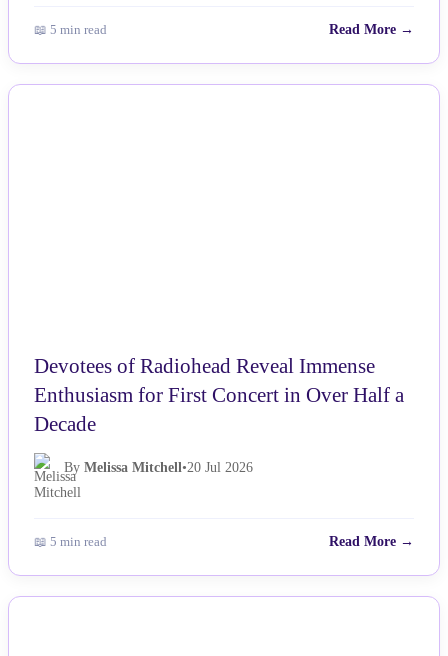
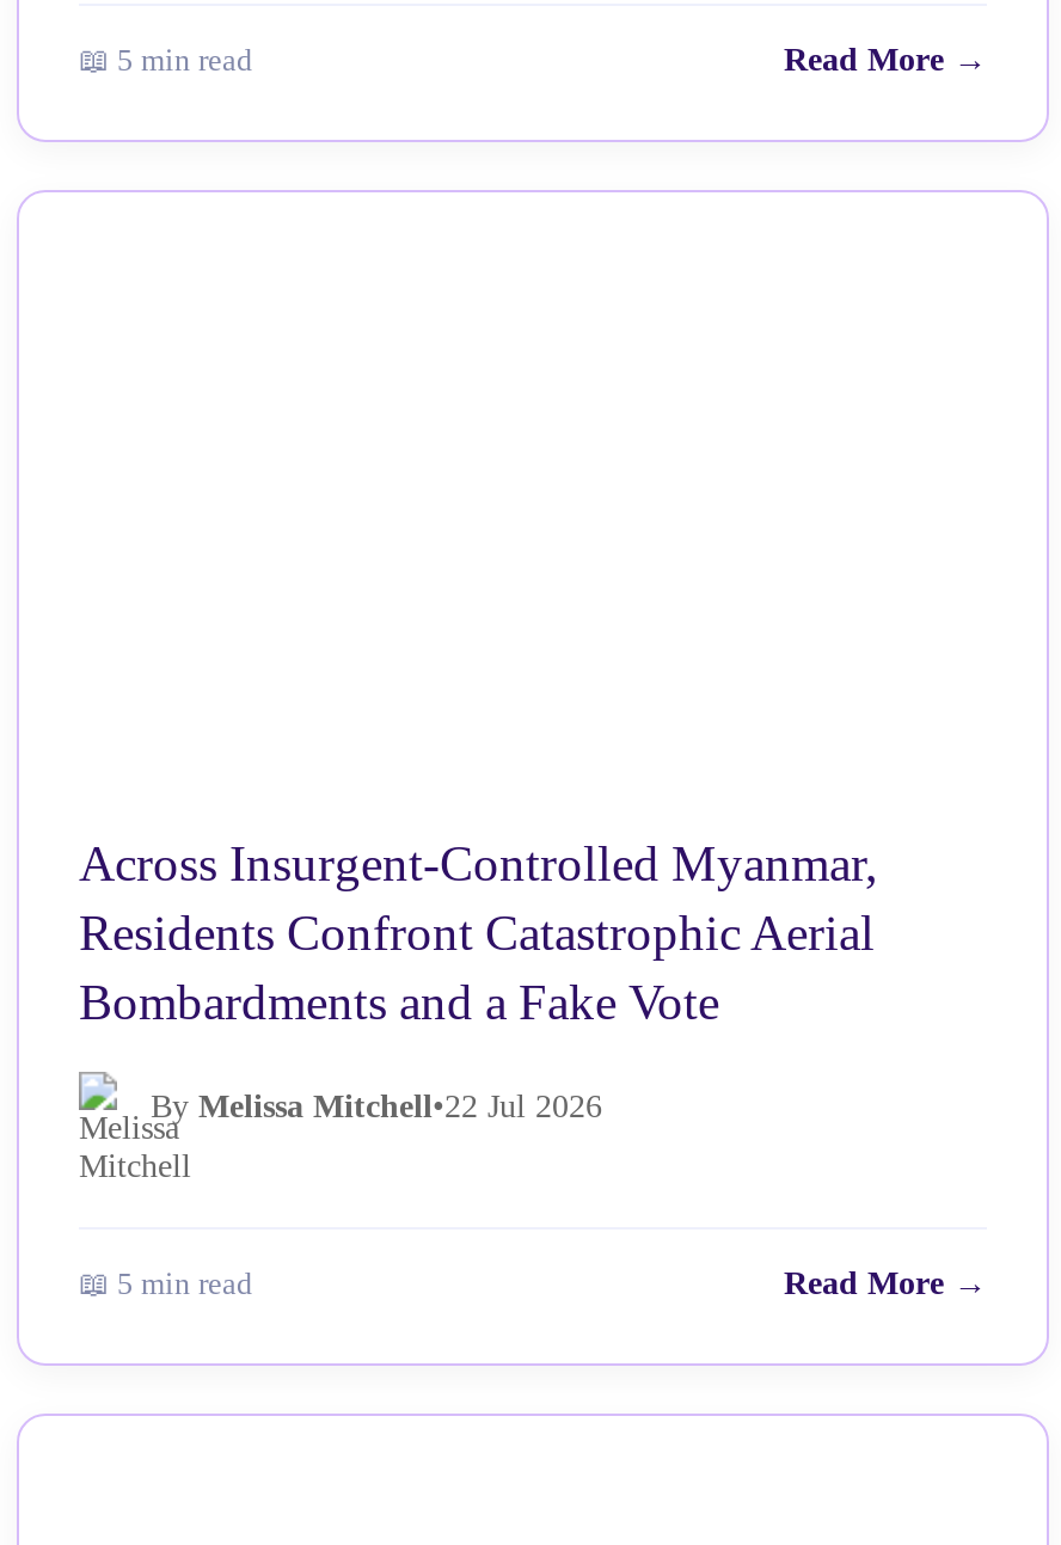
[34,354,404,435] Devotees of Radiohead Reveal Immense | Enthusiasm for First Concert in Over Half a | Decade -> [79,836,877,1029] Across Insurgent-Controlled Myanmar, | Residents Confront Catastrophic Aerial | Bombardments and a Fake Vote
[64,460,253,475] By Melissa Mitchell•20 Jul 2026 -> [151,1089,602,1125] By Melissa Mitchell•22 Jul 2026

